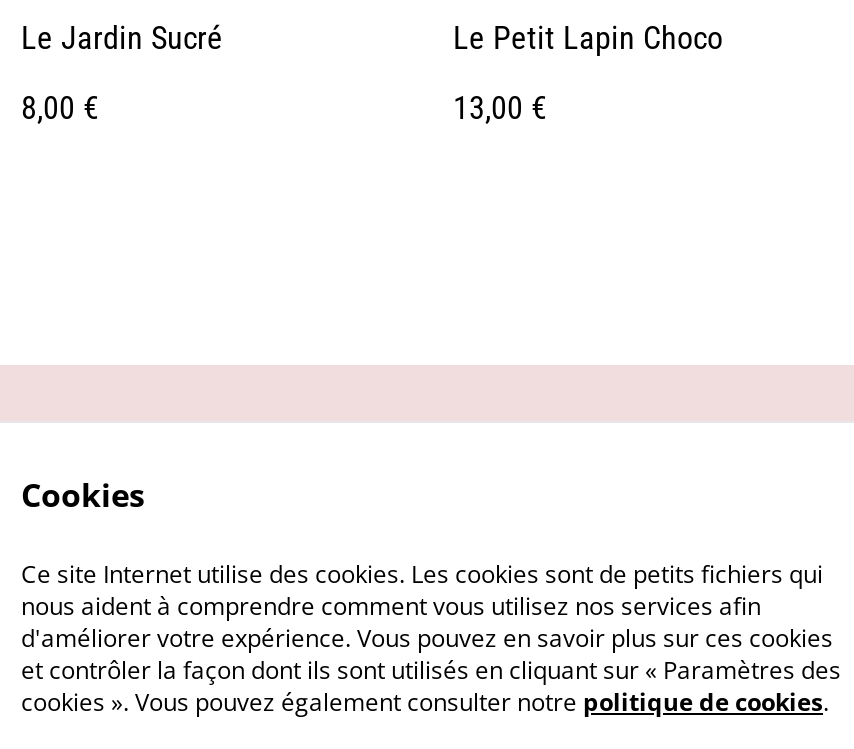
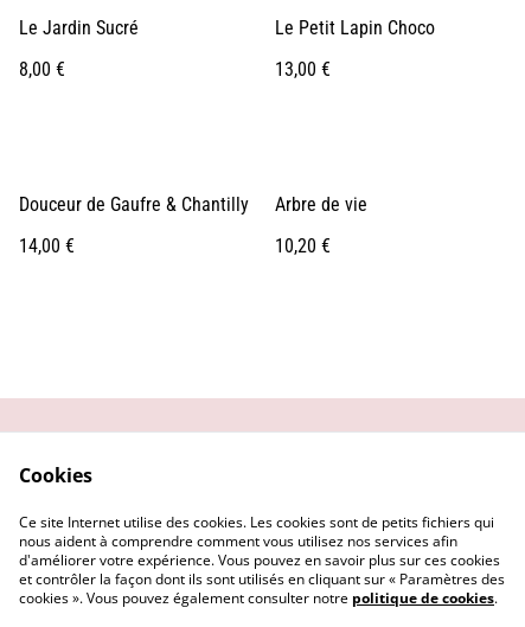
none -> [19,193,249,257] Douceur de Gaufre & Chantilly | 14,00 €
none -> [275,193,367,257] Arbre de vie | 10,20 €

